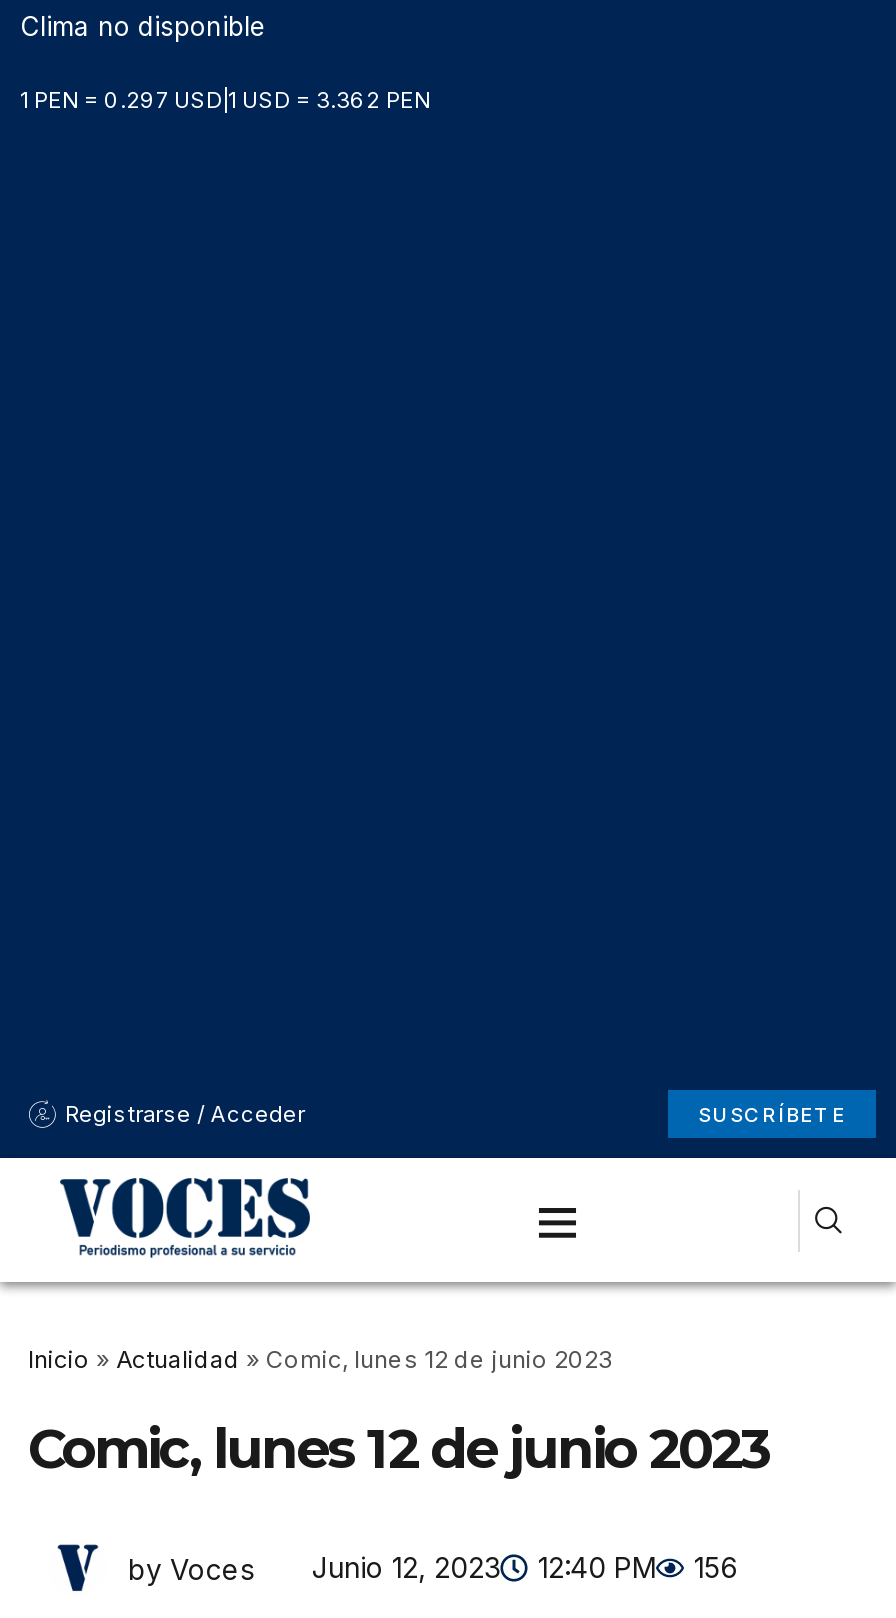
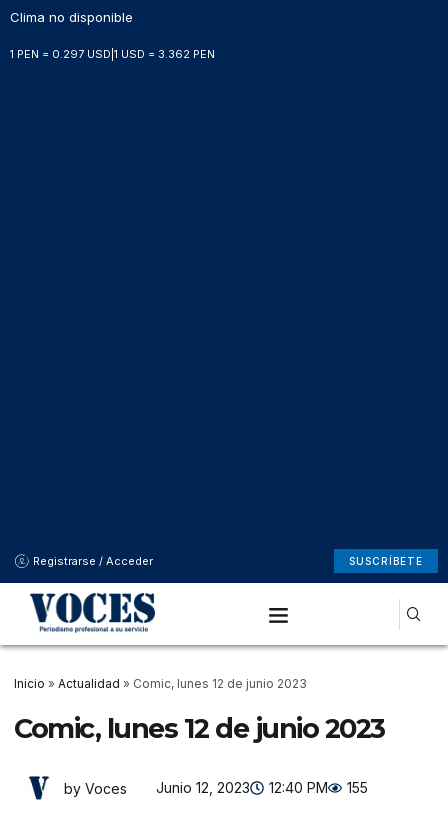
[128,1550,738,1585] by Voces Junio 12, 2023 12:40 PM 156 -> [64,779,368,796] by Voces Junio 12, 2023 12:40 PM 155

